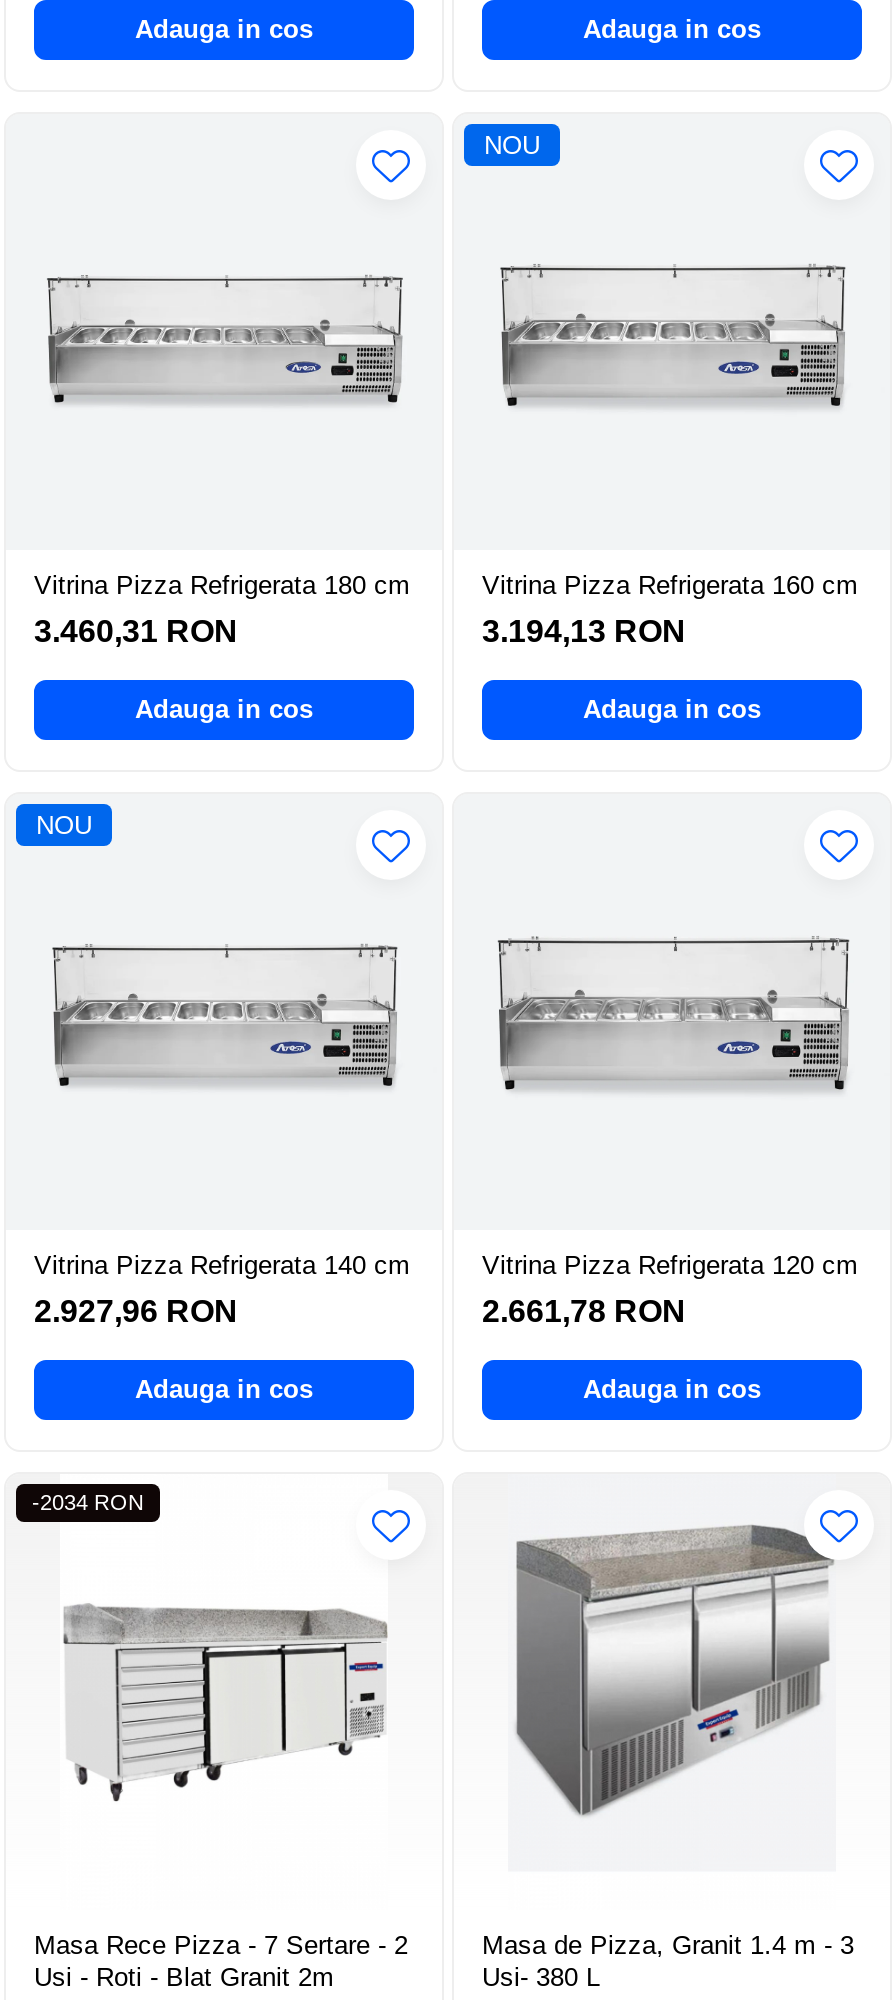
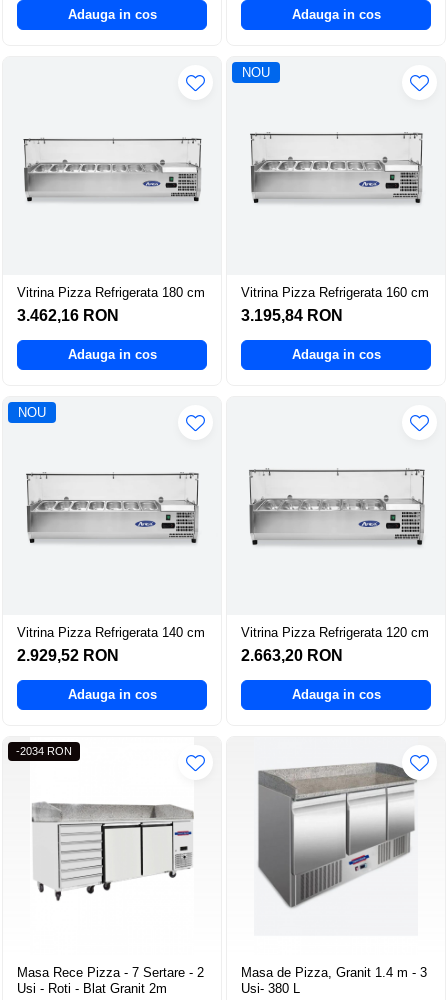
[34,614,238,648] 3.460,31 RON -> [17,307,119,324] 3.462,16 RON
[482,614,686,648] 3.194,13 RON -> [241,307,343,324] 3.195,84 RON
[34,1294,238,1328] 2.927,96 RON -> [17,647,119,664] 2.929,52 RON
[482,1294,686,1328] 2.661,78 RON -> [241,647,343,664] 2.663,20 RON

